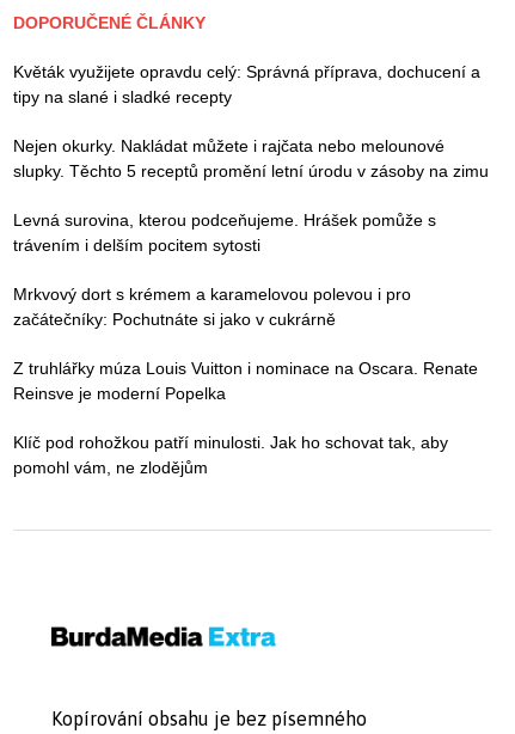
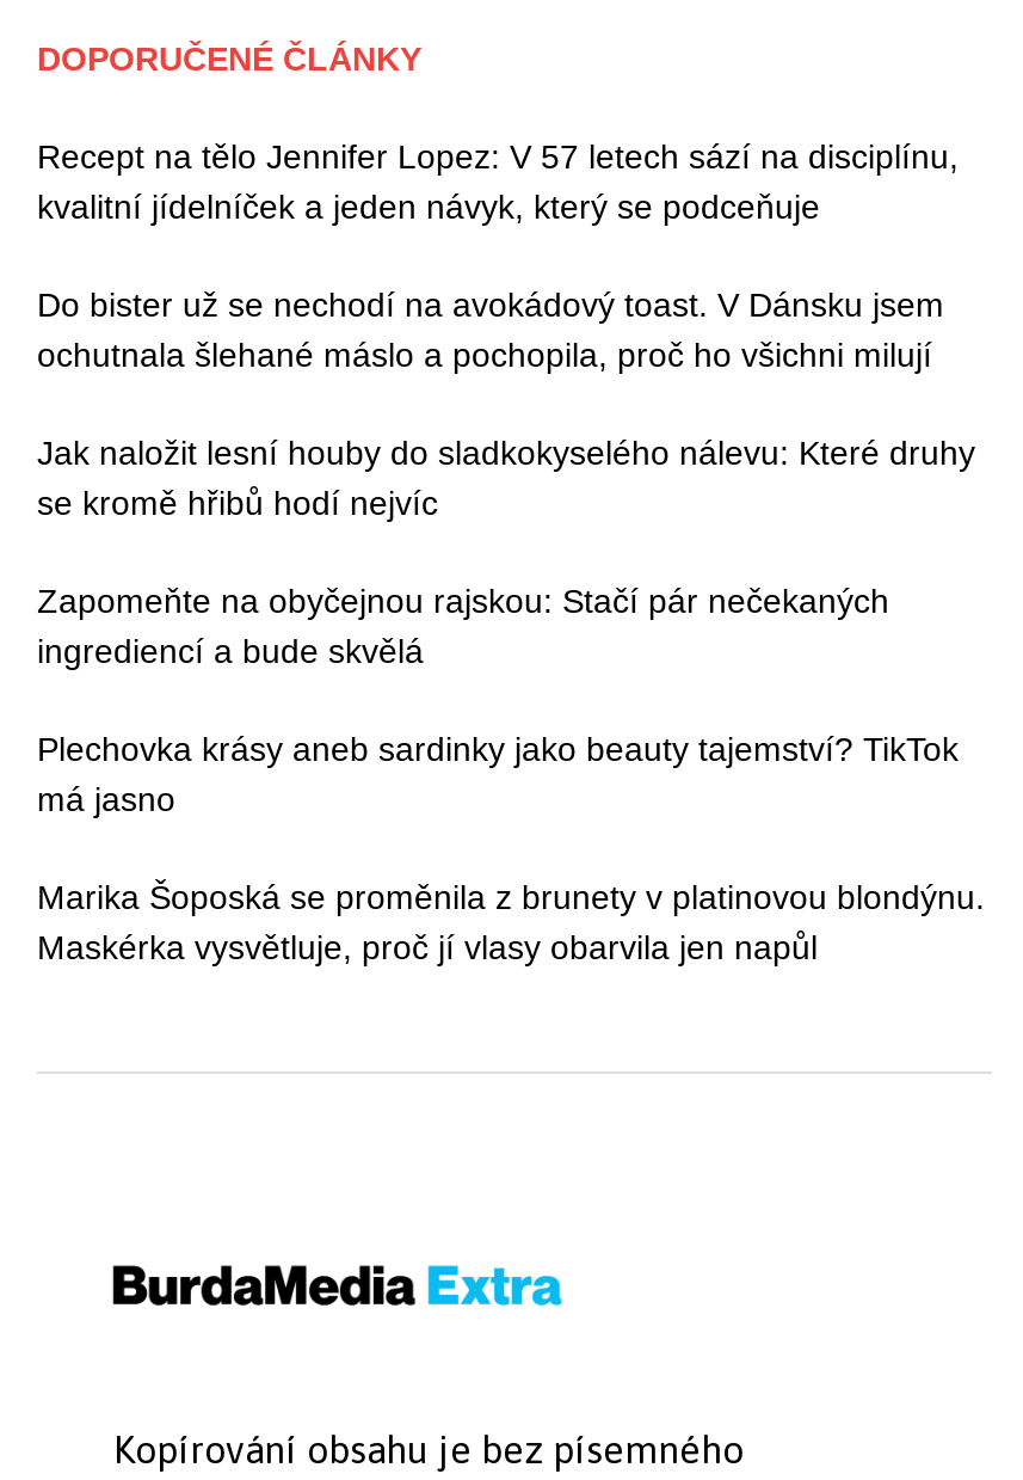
[13,62,480,107] Květák využijete opravdu celý: Správná příprava, dochucení a | tipy na slané i sladké recepty -> [37,138,959,226] Recept na tělo Jennifer Lopez: V 57 letech sází na disciplínu, | kvalitní jídelníček a jeden návyk, který se podceňuje
[13,137,489,181] Nejen okurky. Nakládat můžete i rajčata nebo melounové | slupky. Těchto 5 receptů promění letní úrodu v zásoby na zimu -> [37,286,944,374] Do bister už se nechodí na avokádový toast. V Dánsku jsem | ochutnala šlehané máslo a pochopila, proč ho všichni milují
[13,211,436,255] Levná surovina, kterou podceňujeme. Hrášek pomůže s | trávením i delším pocitem sytosti -> [37,434,975,522] Jak naložit lesní houby do sladkokyselého nálevu: Které druhy | se kromě hřibů hodí nejvíc
[13,285,411,329] Mrkvový dort s krémem a karamelovou polevou i pro | začátečníky: Pochutnáte si jako v cukrárně -> [37,582,889,671] Zapomeňte na obyčejnou rajskou: Stačí pár nečekaných | ingrediencí a bude skvělá
[13,359,478,403] Z truhlářky múza Louis Vuitton i nominace na Oscara. Renate | Reinsve je moderní Popelka -> [37,730,959,819] Plechovka krásy aneb sardinky jako beauty tajemství? TikTok | má jasno
[13,433,448,477] Klíč pod rohožkou patří minulosti. Jak ho schovat tak, aby | pomohl vám, ne zlodějům -> [37,878,985,967] Marika Šoposká se proměnila z brunety v platinovou blondýnu. | Maskérka vysvětluje, proč jí vlasy obarvila jen napůl

